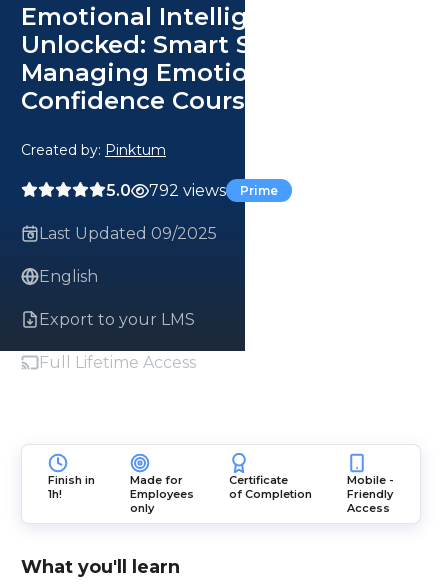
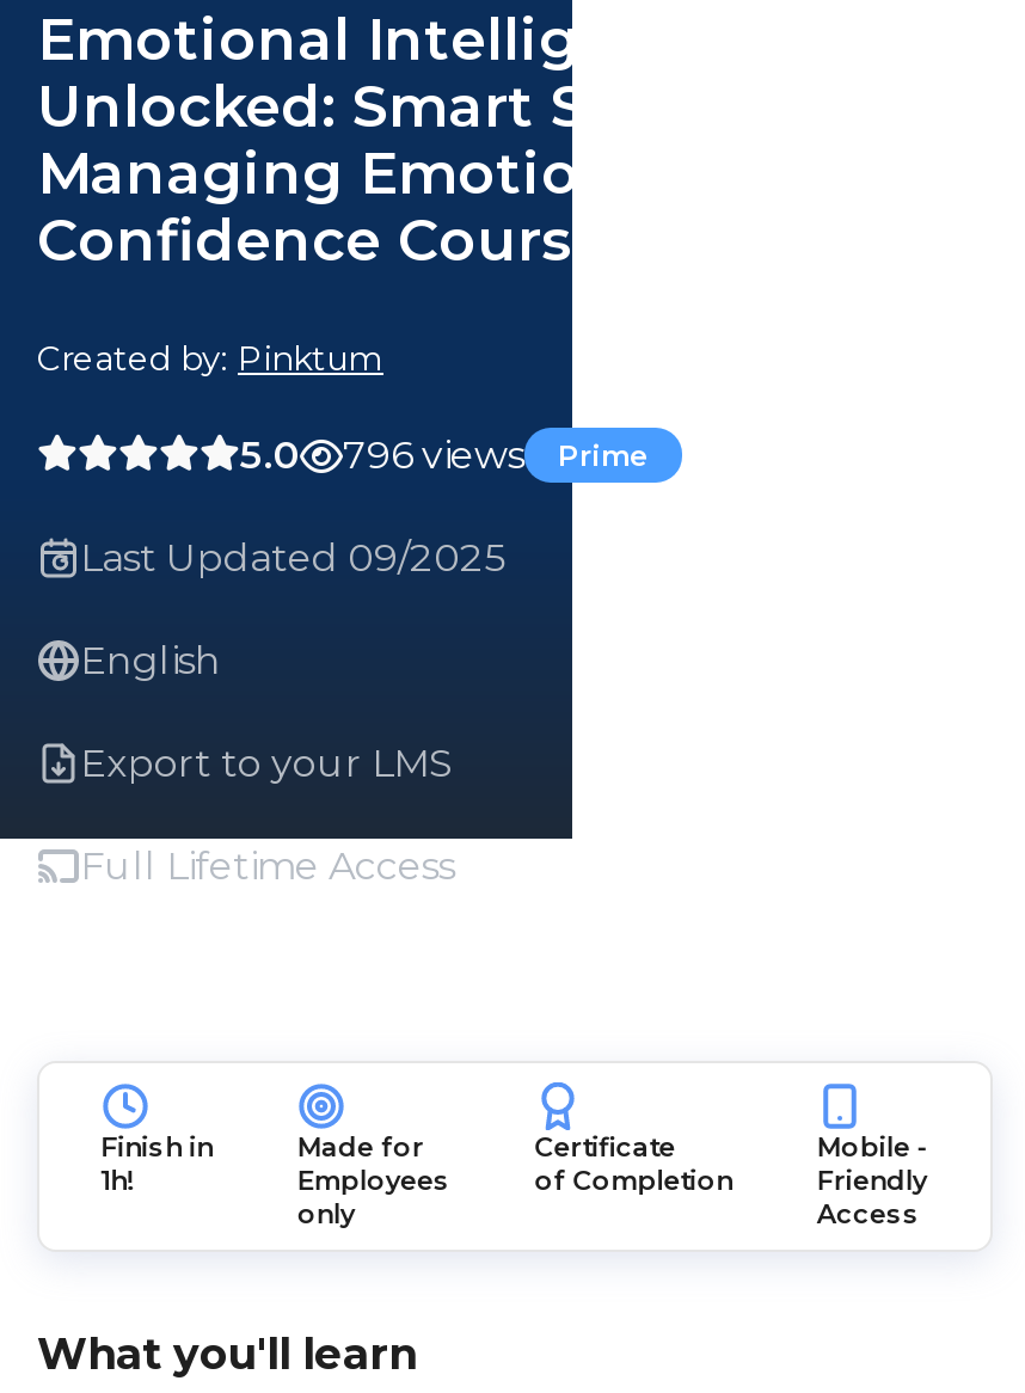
[106,181,278,200] 5.0 792 views Prime -> [240,432,649,478] 5.0 796 views Prime

